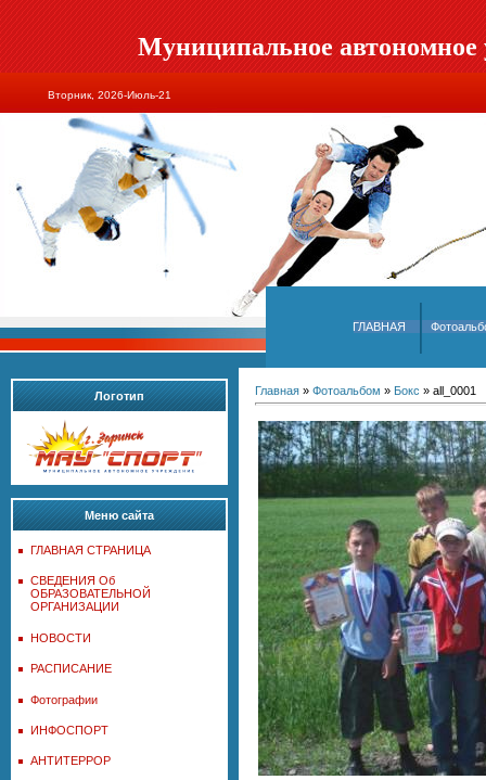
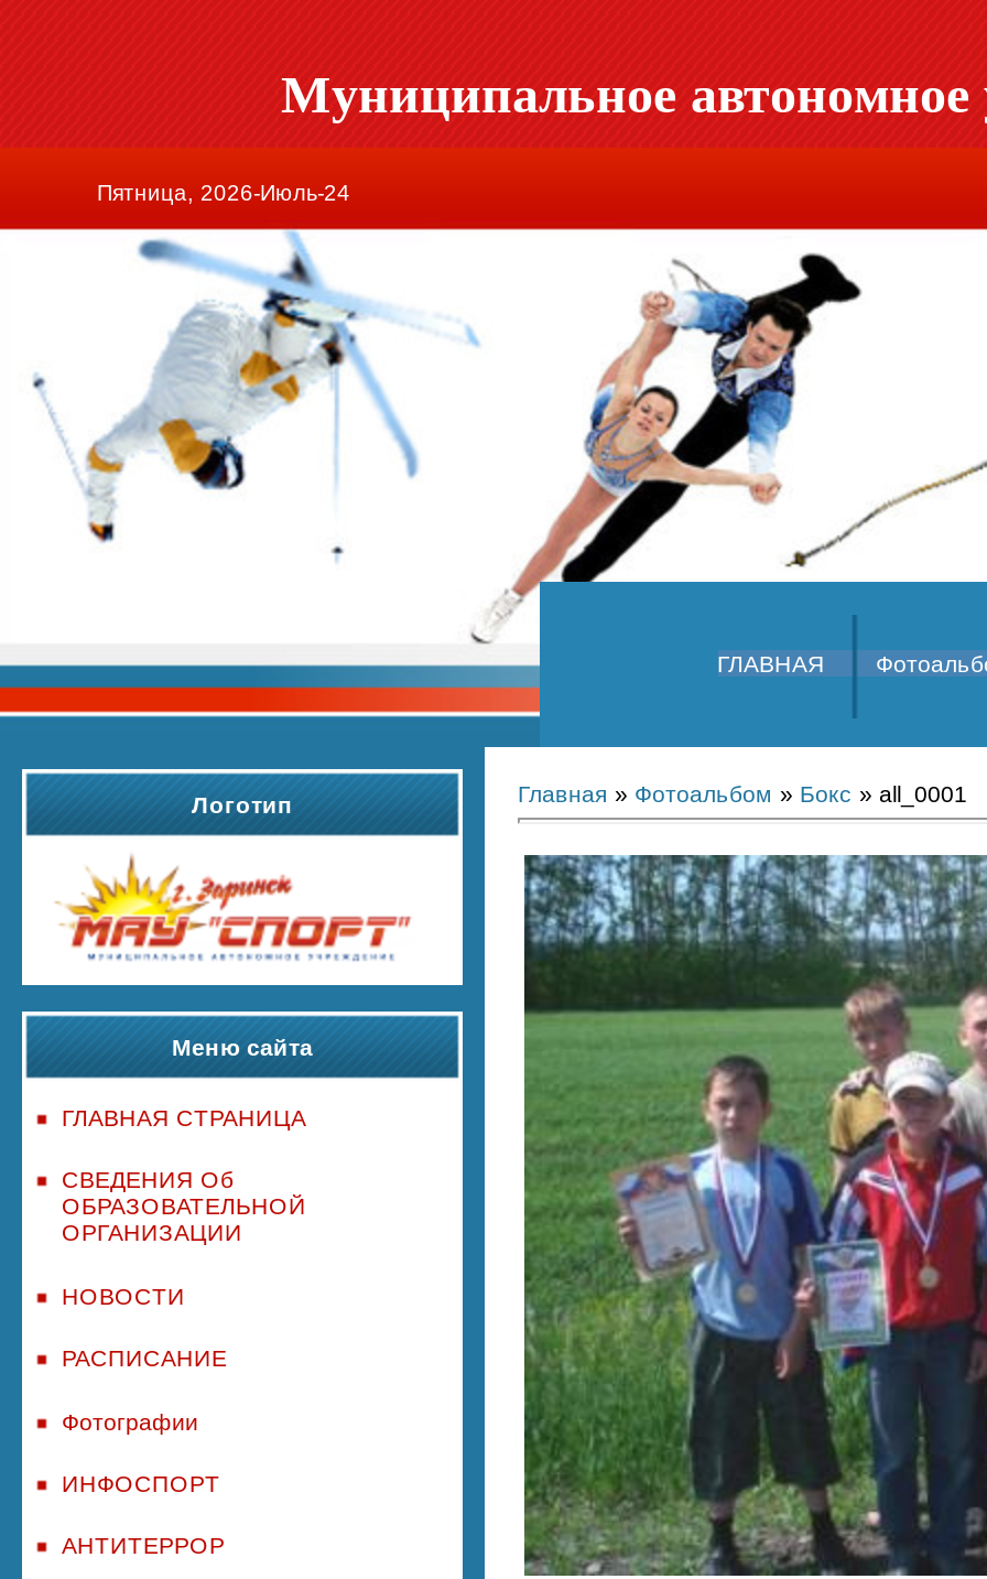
[48,89,171,101] Вторник, 2026-Июль-21 -> [97,181,350,205] Пятница, 2026-Июль-24

